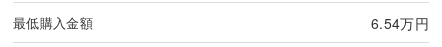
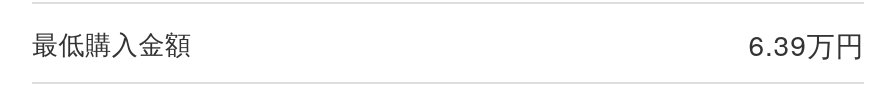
[371,12,429,32] 6.54万円 -> [748,23,864,63] 6.39万円

